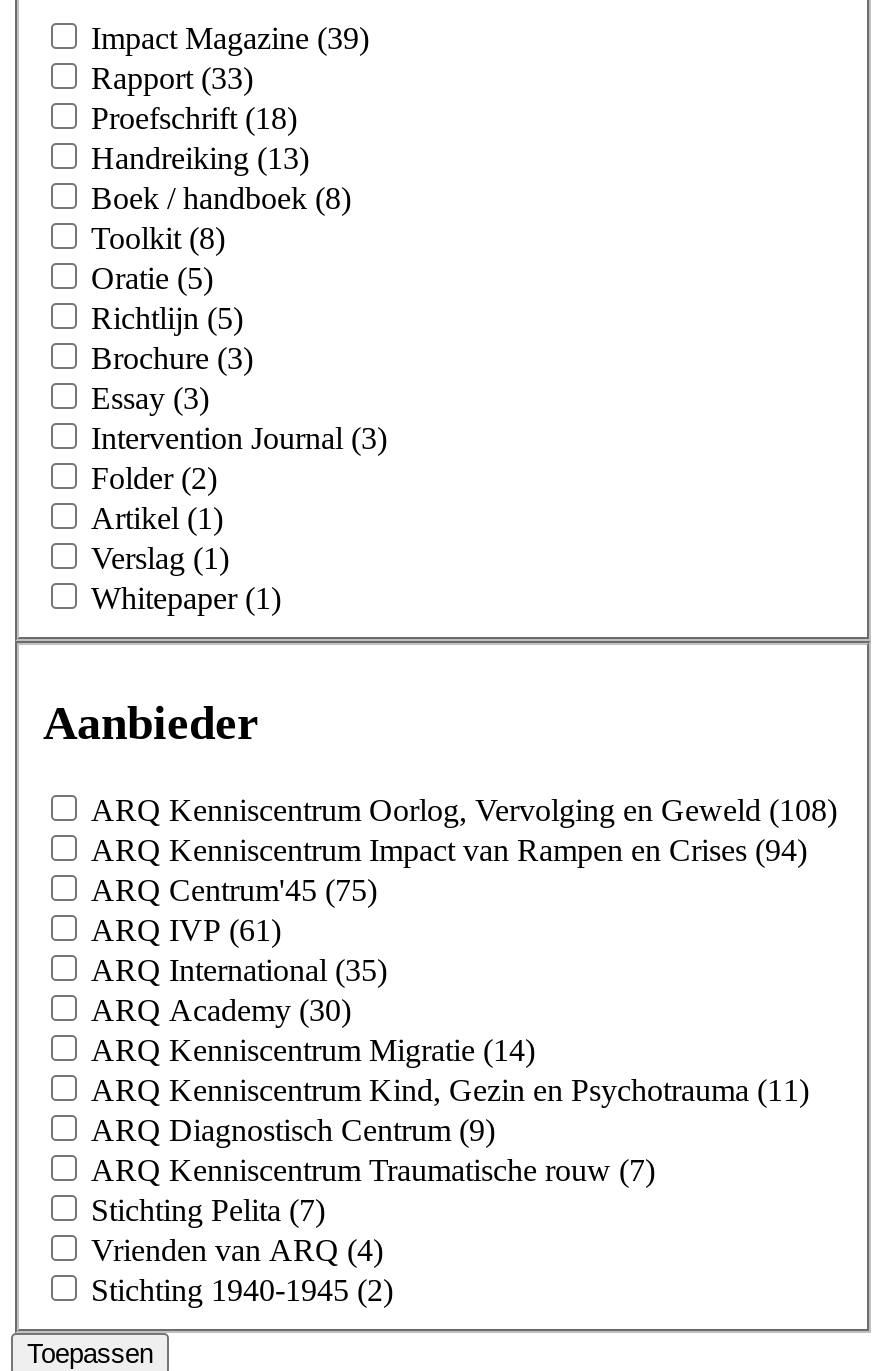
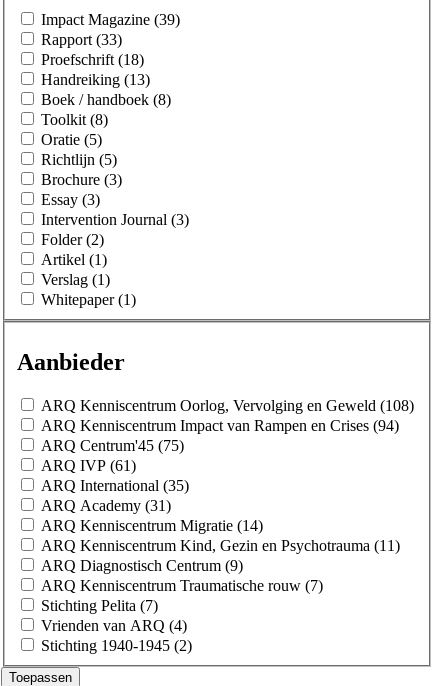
[91,994,351,1028] ARQ Academy (30) -> [41,497,171,514] ARQ Academy (31)

